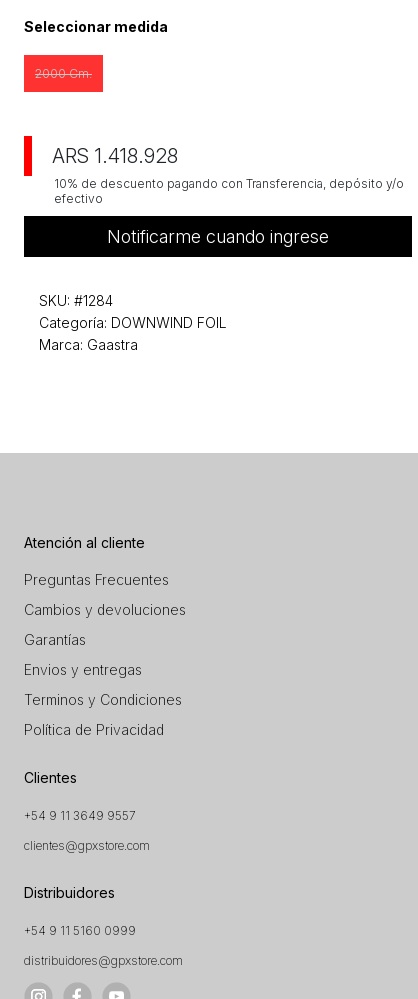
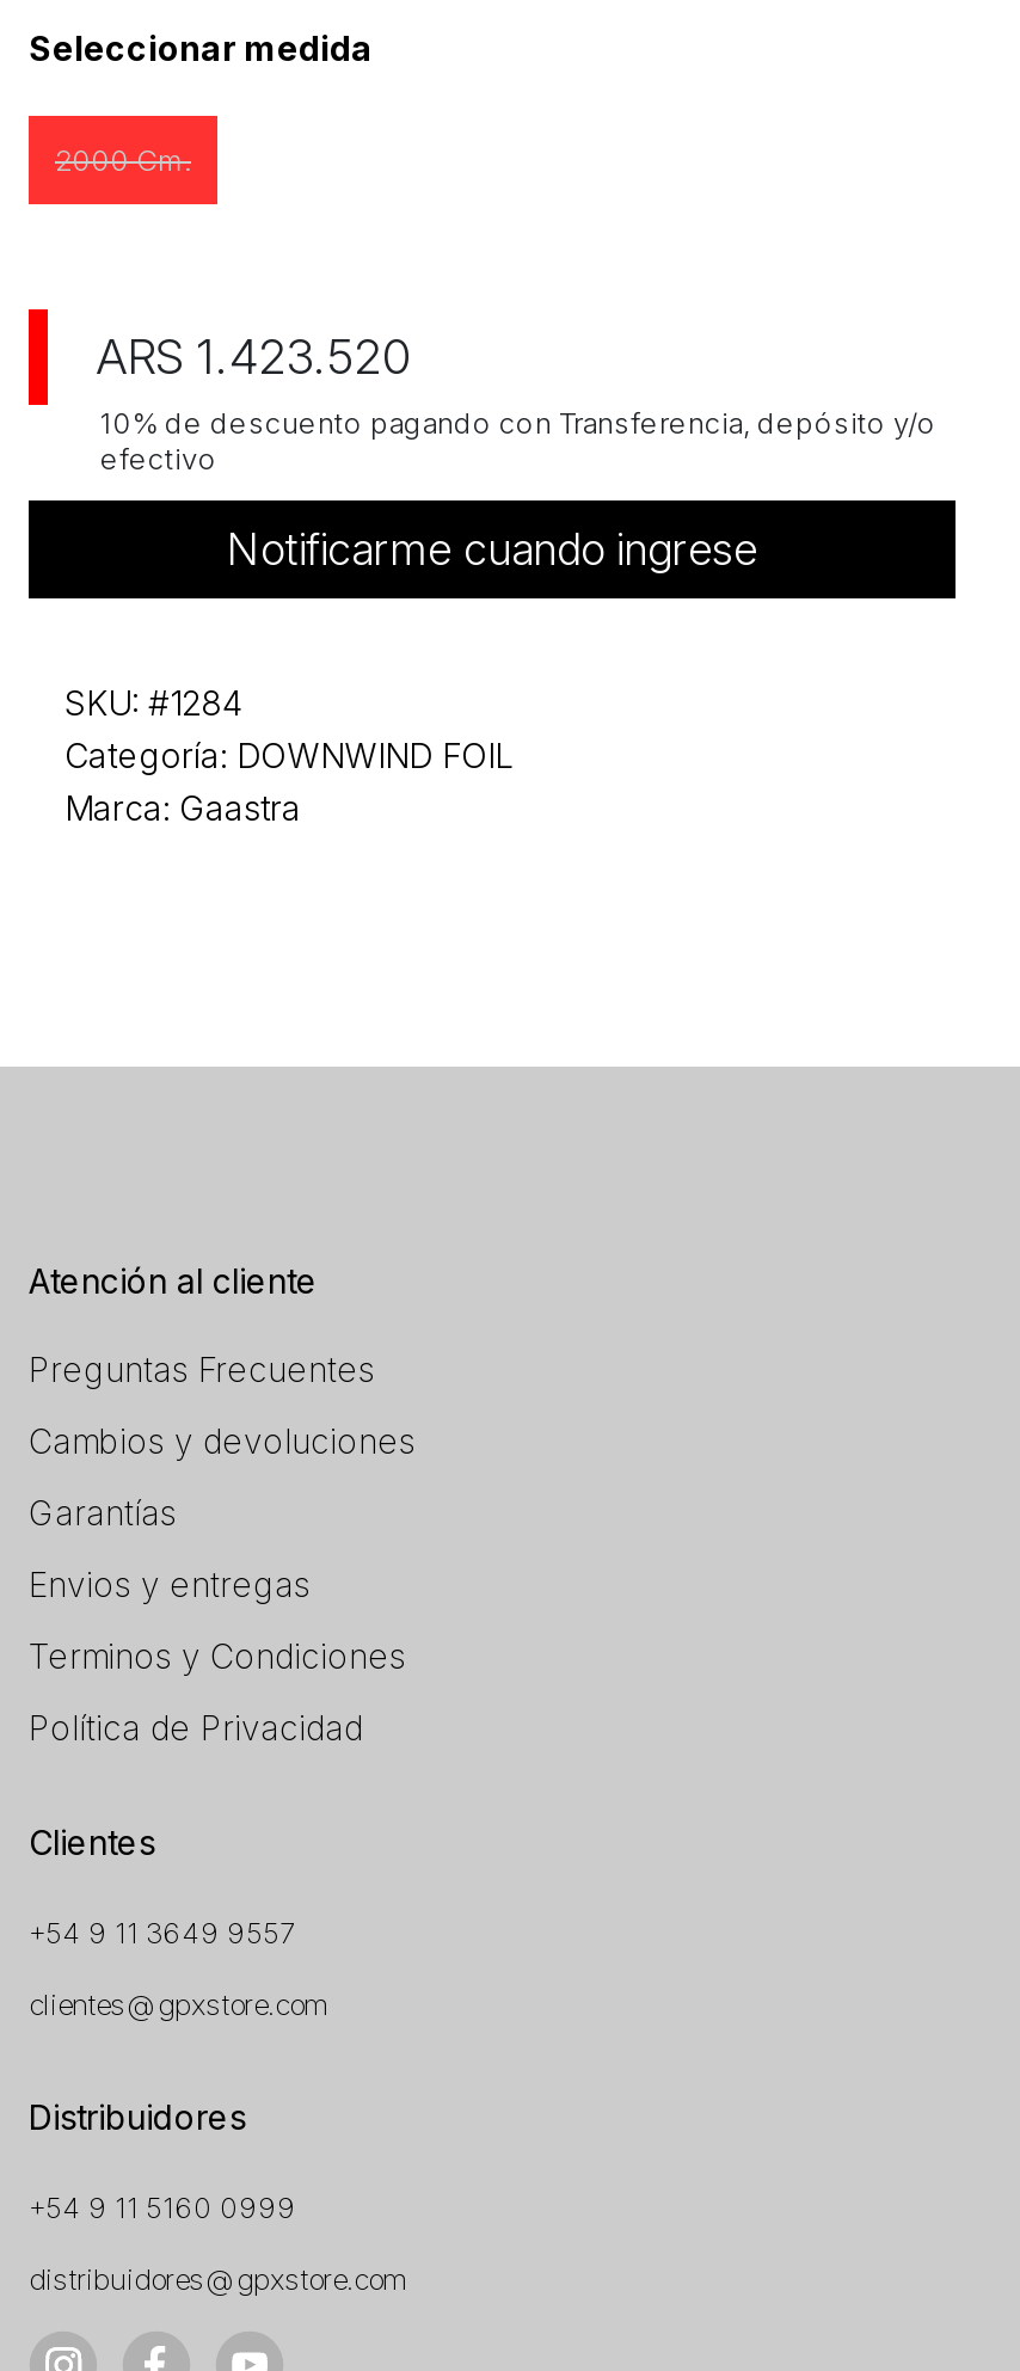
[52,144,178,168] ARS 1.418.928 -> [96,328,411,386] ARS 1.423.520

